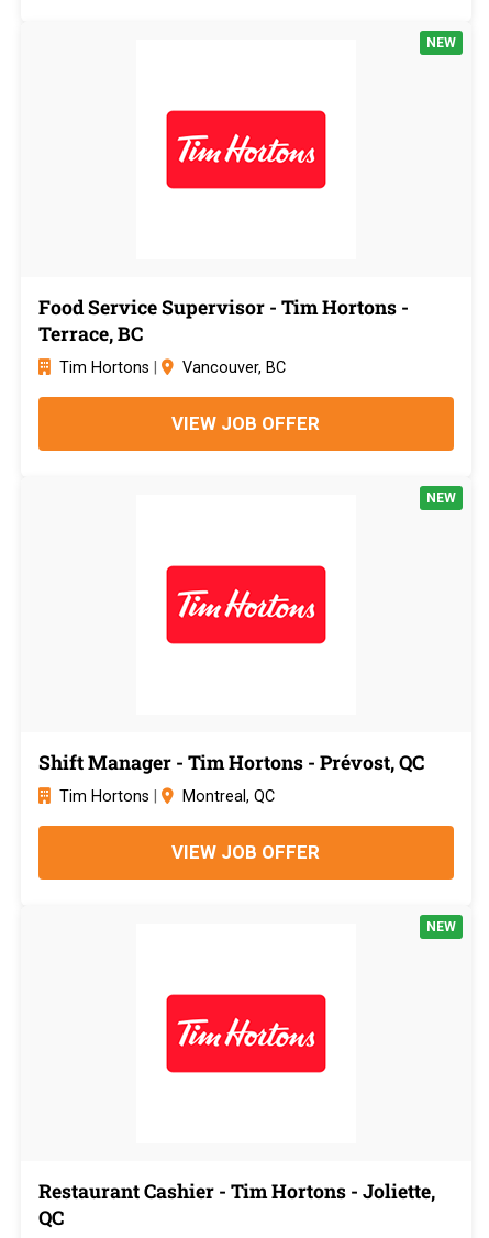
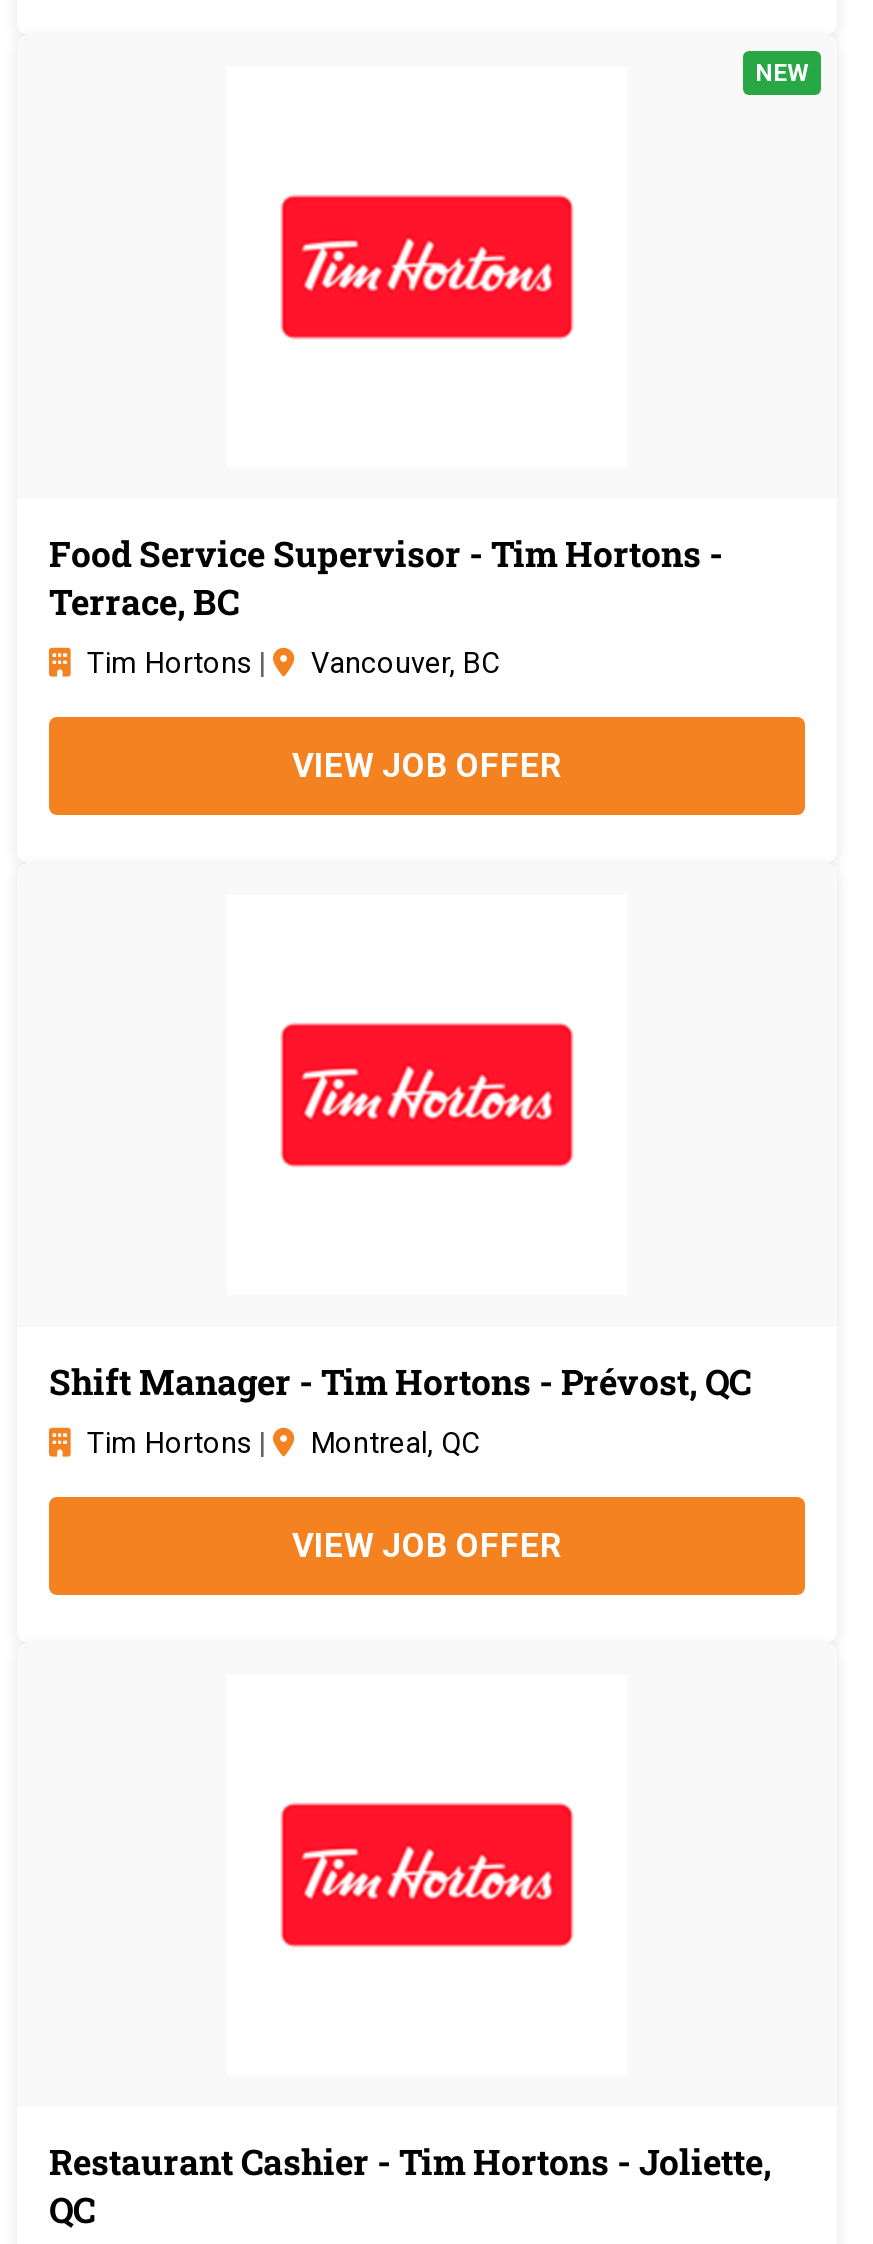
[426,490,456,506] NEW -> none
[426,919,456,934] NEW -> none

